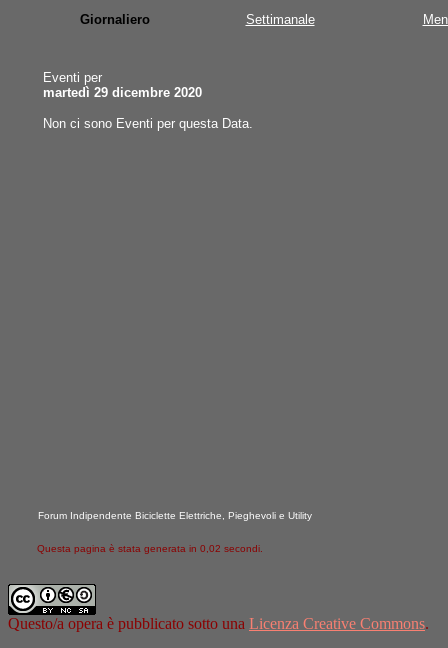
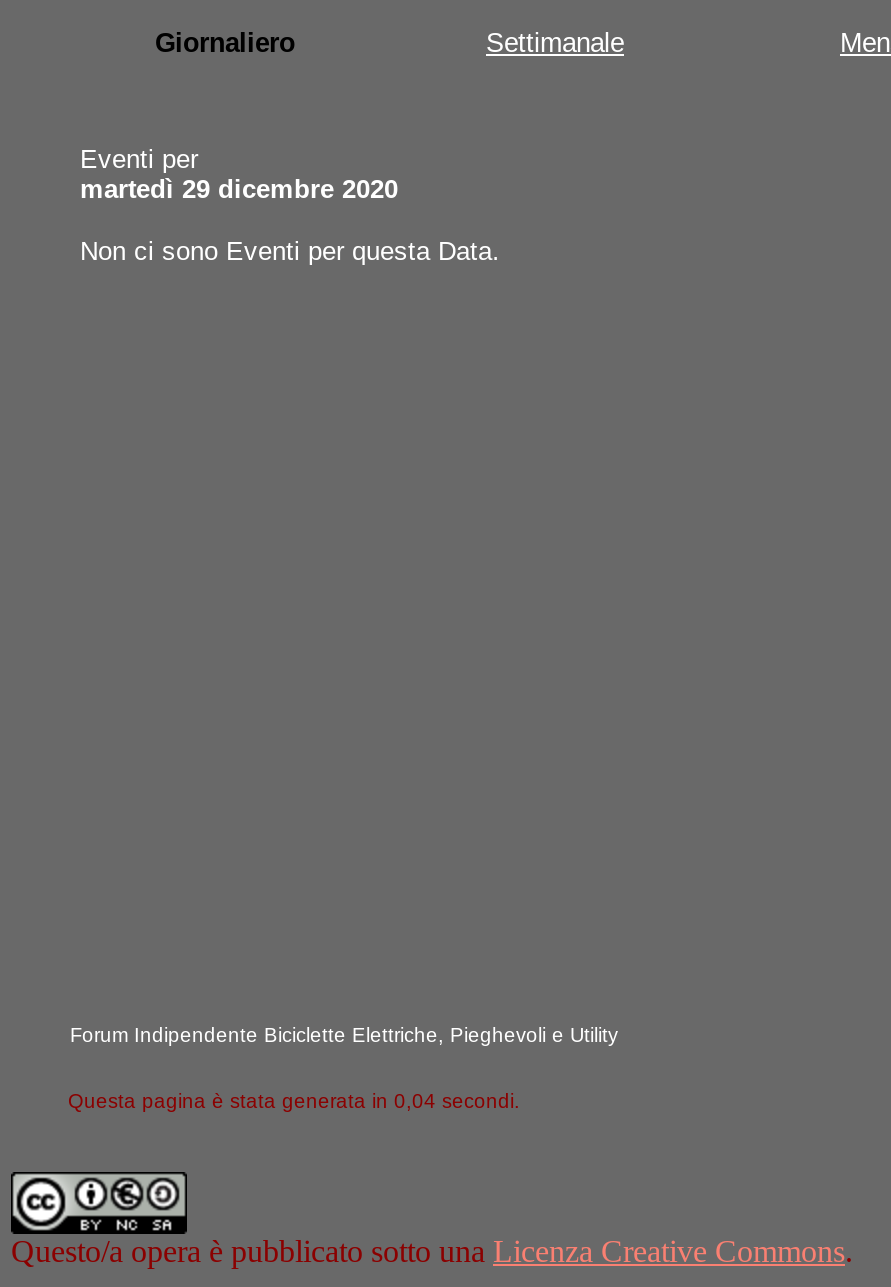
[36,543,262,554] Questa pagina è stata generata in 0,02 secondi. -> [68,1090,520,1112] Questa pagina è stata generata in 0,04 secondi.

